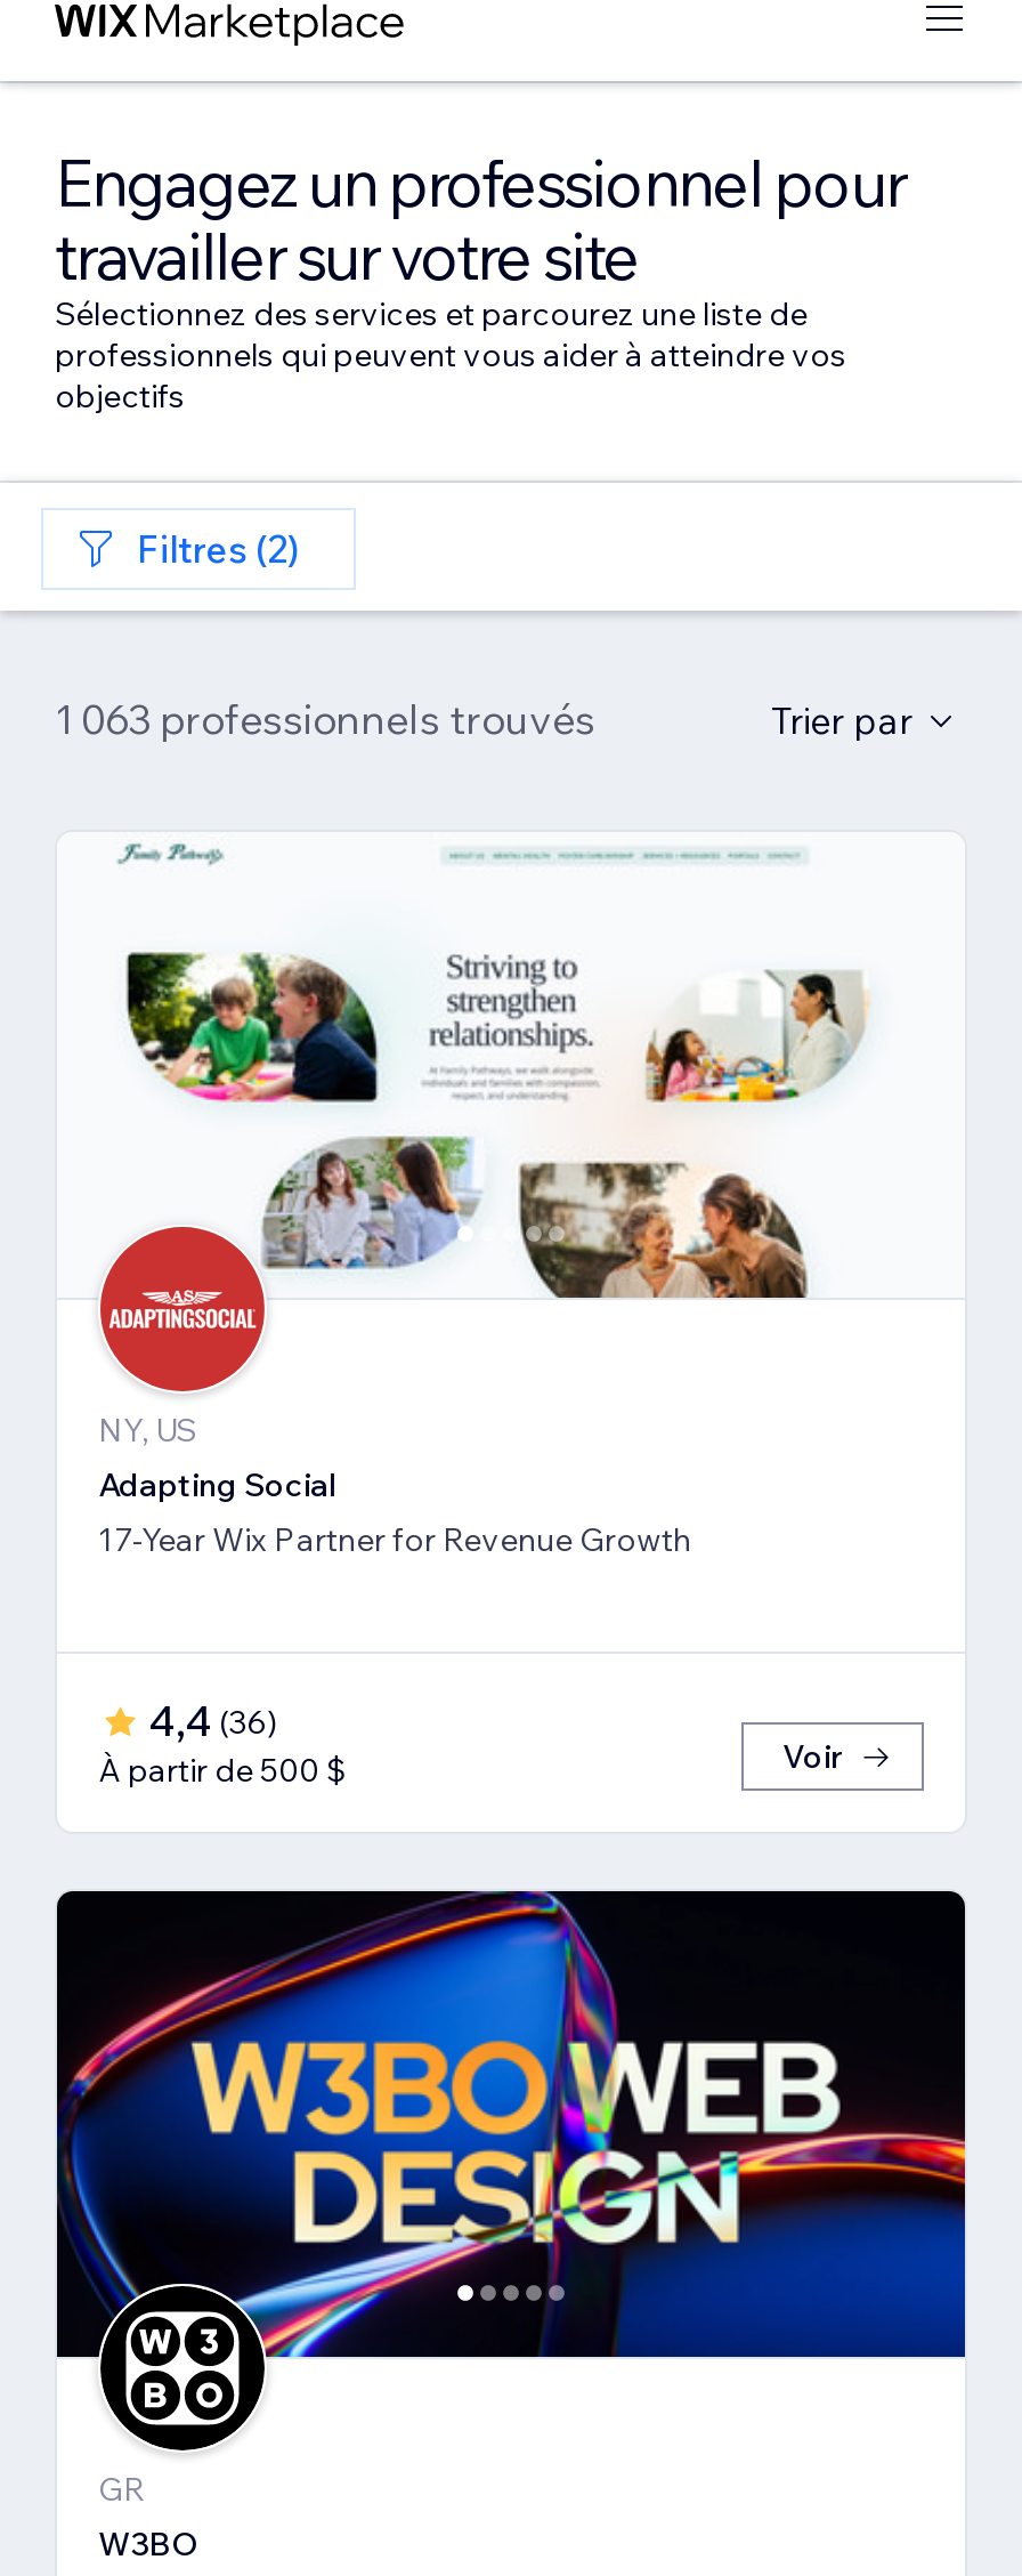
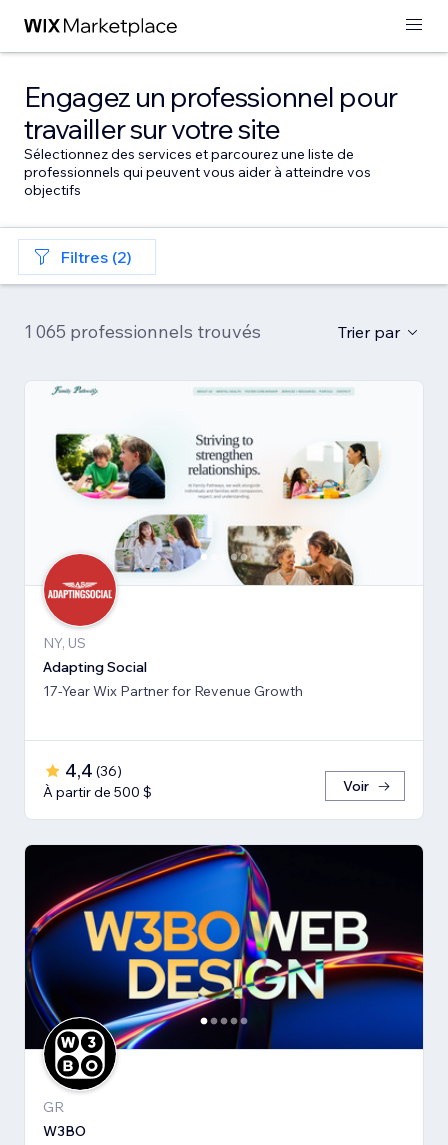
[55,693,595,745] 1 063 professionnels trouvés -> [24,320,261,343] 1 065 professionnels trouvés

